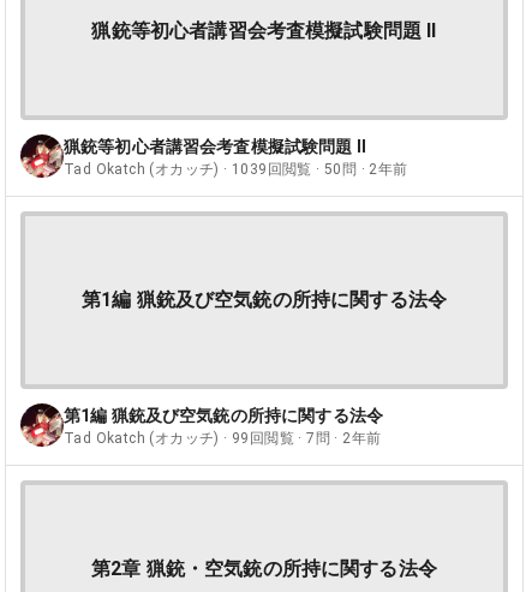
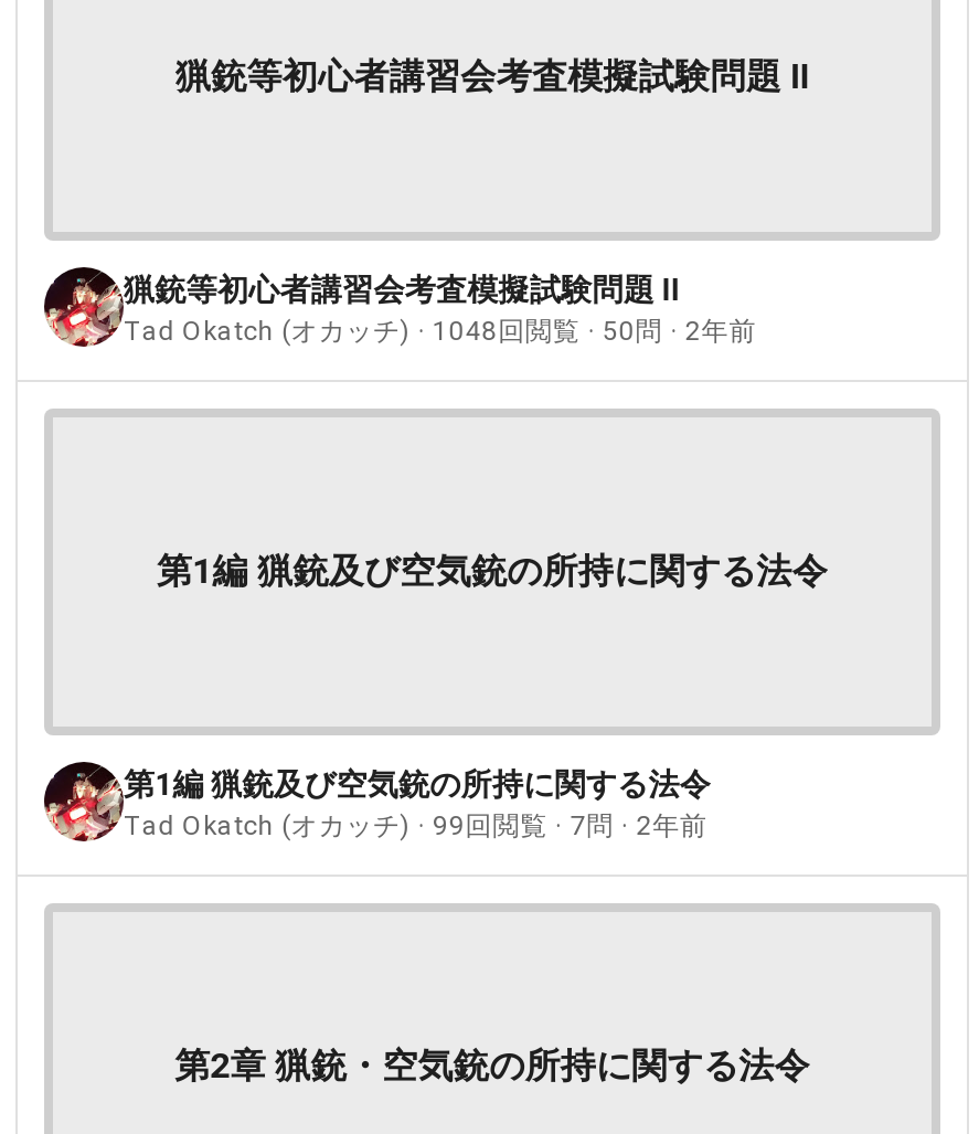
[64,161,408,178] Tad Okatch (オカッチ) · 1039回閲覧 · 50問 · 2年前 -> [124,316,756,347] Tad Okatch (オカッチ) · 1048回閲覧 · 50問 · 2年前

